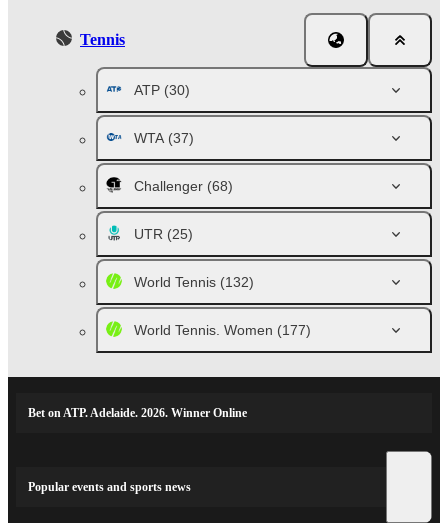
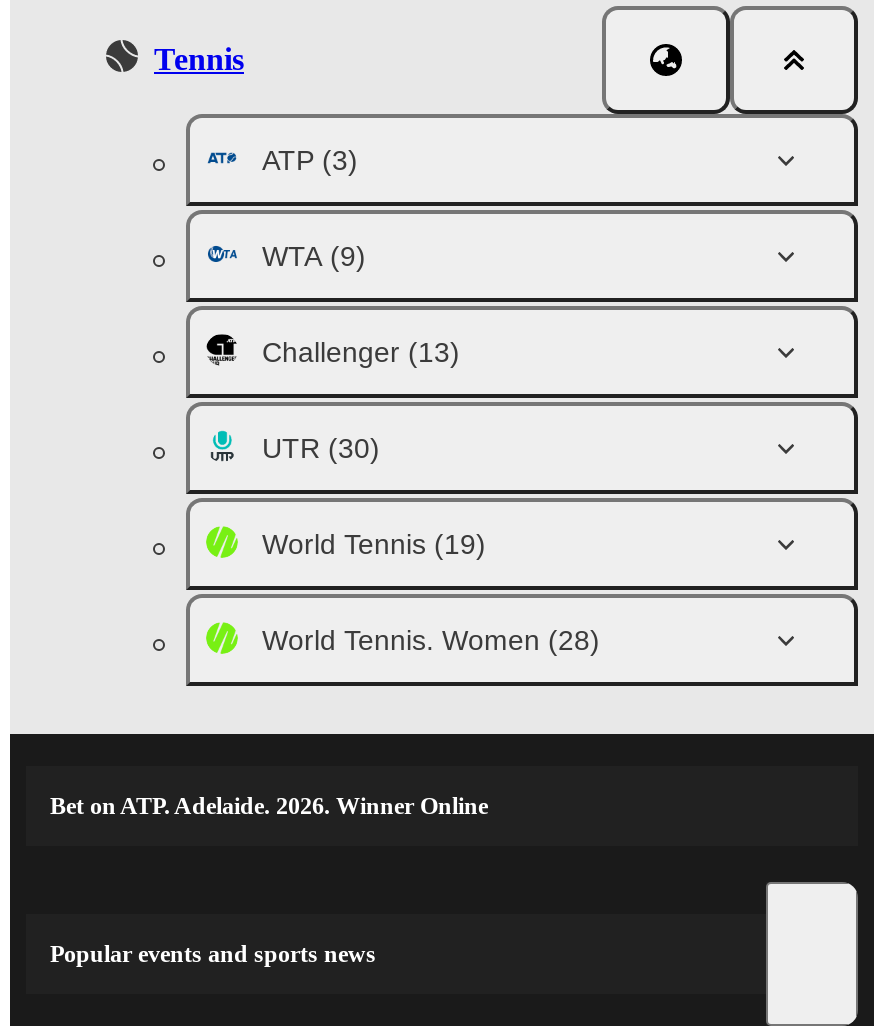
[134,82,190,98] ATP (30) -> [262,144,358,176] ATP (3)
[134,130,194,146] WTA (37) -> [262,240,366,272] WTA (9)
[134,178,233,194] Challenger (68) -> [262,336,460,368] Challenger (13)
[134,226,193,242] UTR (25) -> [262,432,380,464] UTR (30)
[134,274,254,290] World Tennis (132) -> [262,528,486,560] World Tennis (19)
[134,322,311,338] World Tennis. Women (177) -> [262,624,600,656] World Tennis. Women (28)

